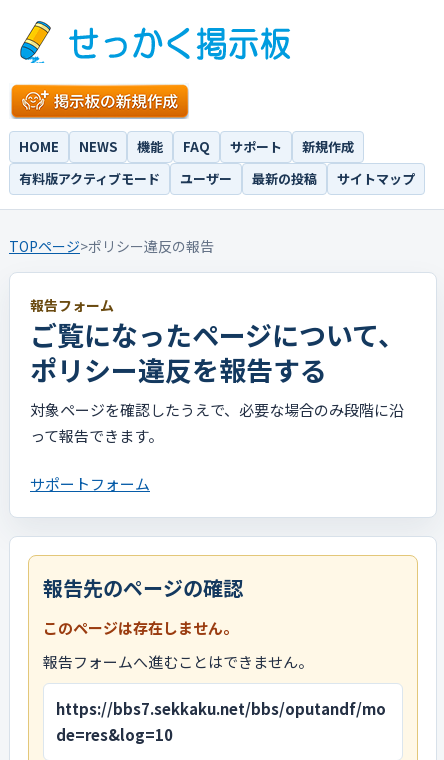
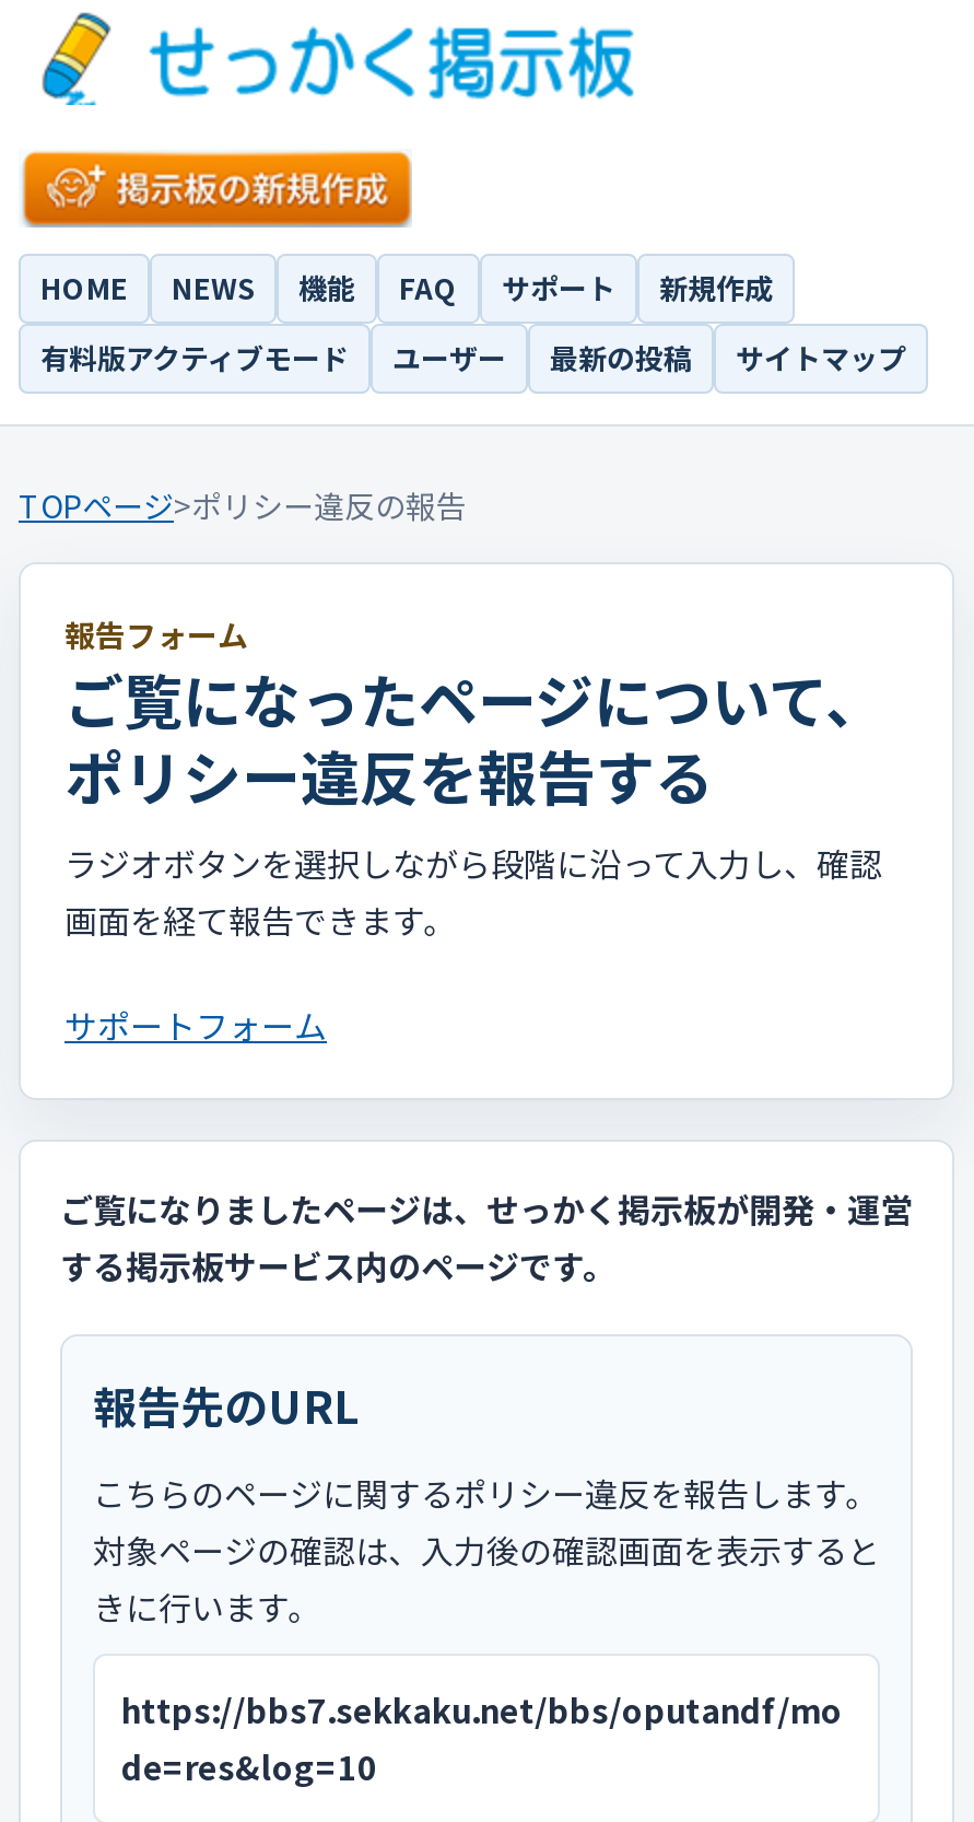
[30,399,404,446] 対象ページを確認したうえで、必要な場合のみ段階に沿 | って報告できます。 -> [64,840,882,943] ラジオボタンを選択しながら段階に沿って入力し、確認 | 画面を経て報告できます。
[43,573,243,602] 報告先のページの確認 -> [60,1186,913,1288] ご覧になりましたページは、せっかく掲示板が開発・運営 | する掲示板サービス内のページです。
[43,617,238,638] このページは存在しません。 -> [93,1374,360,1437] 報告先のURL
[43,651,313,672] 報告フォームへ進むことはできません。 -> [93,1470,880,1630] こちらのページに関するポリシー違反を報告します。 | 対象ページの確認は、入力後の確認画面を表示すると | きに行います。

